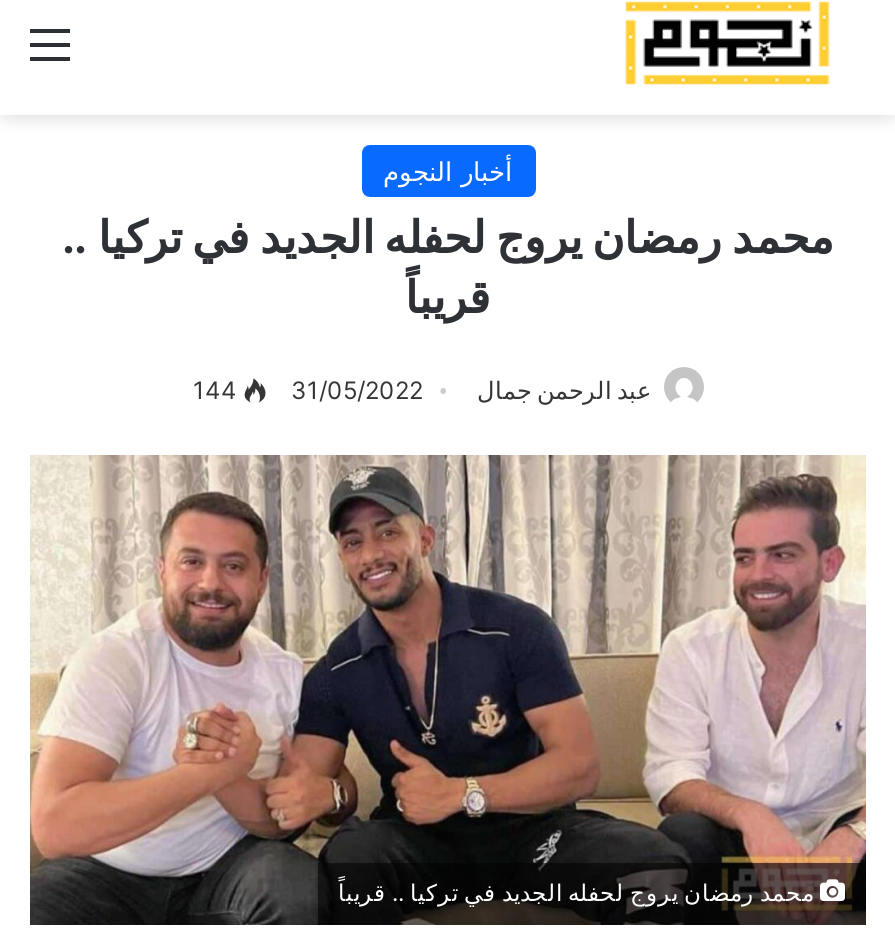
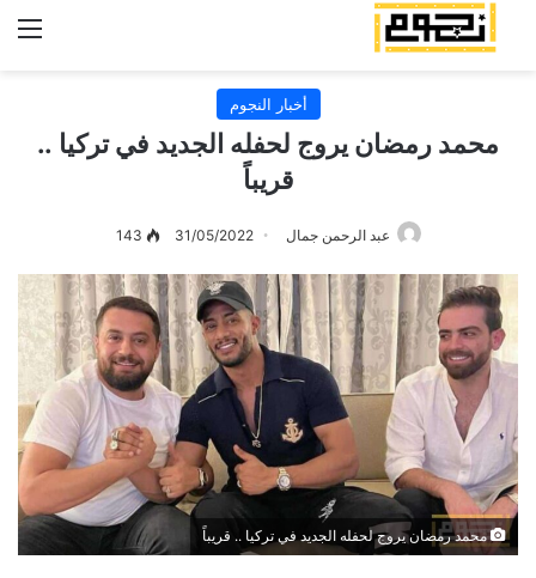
[193,375,651,405] عبد الرحمن جمال 31/05/2022 144 -> [115,226,389,244] عبد الرحمن جمال 31/05/2022 143

